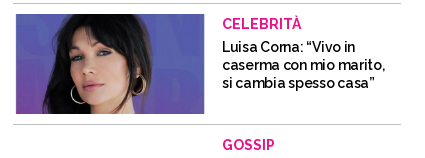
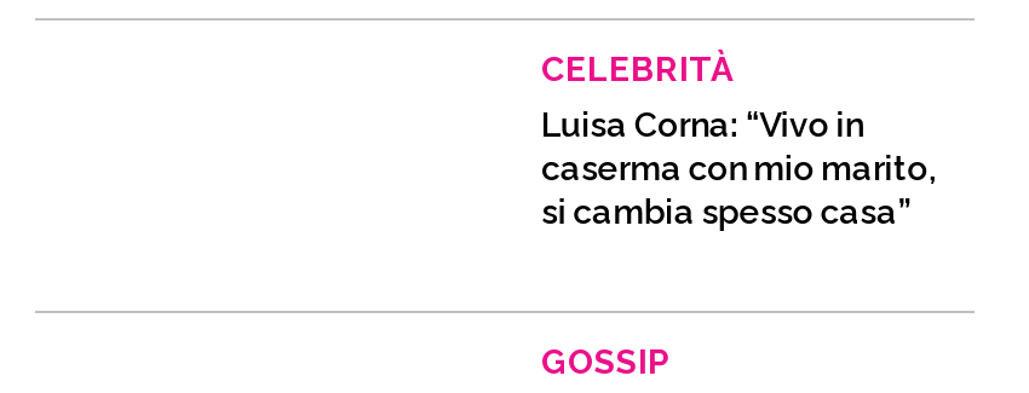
[15,13,205,115] [image] -> none

